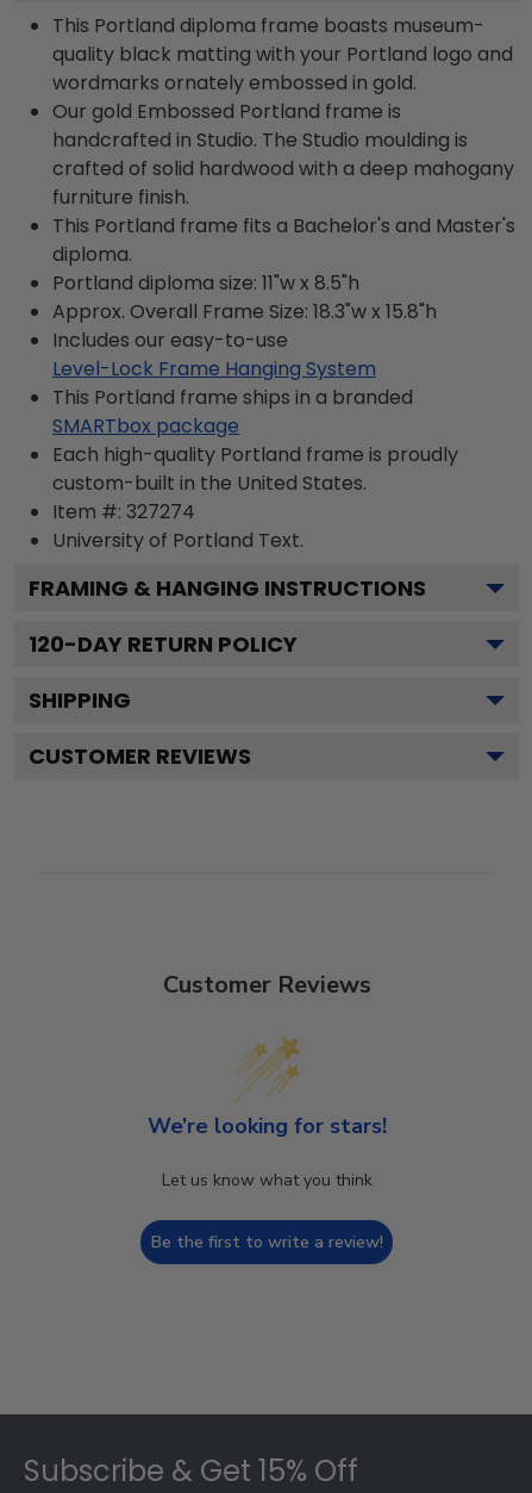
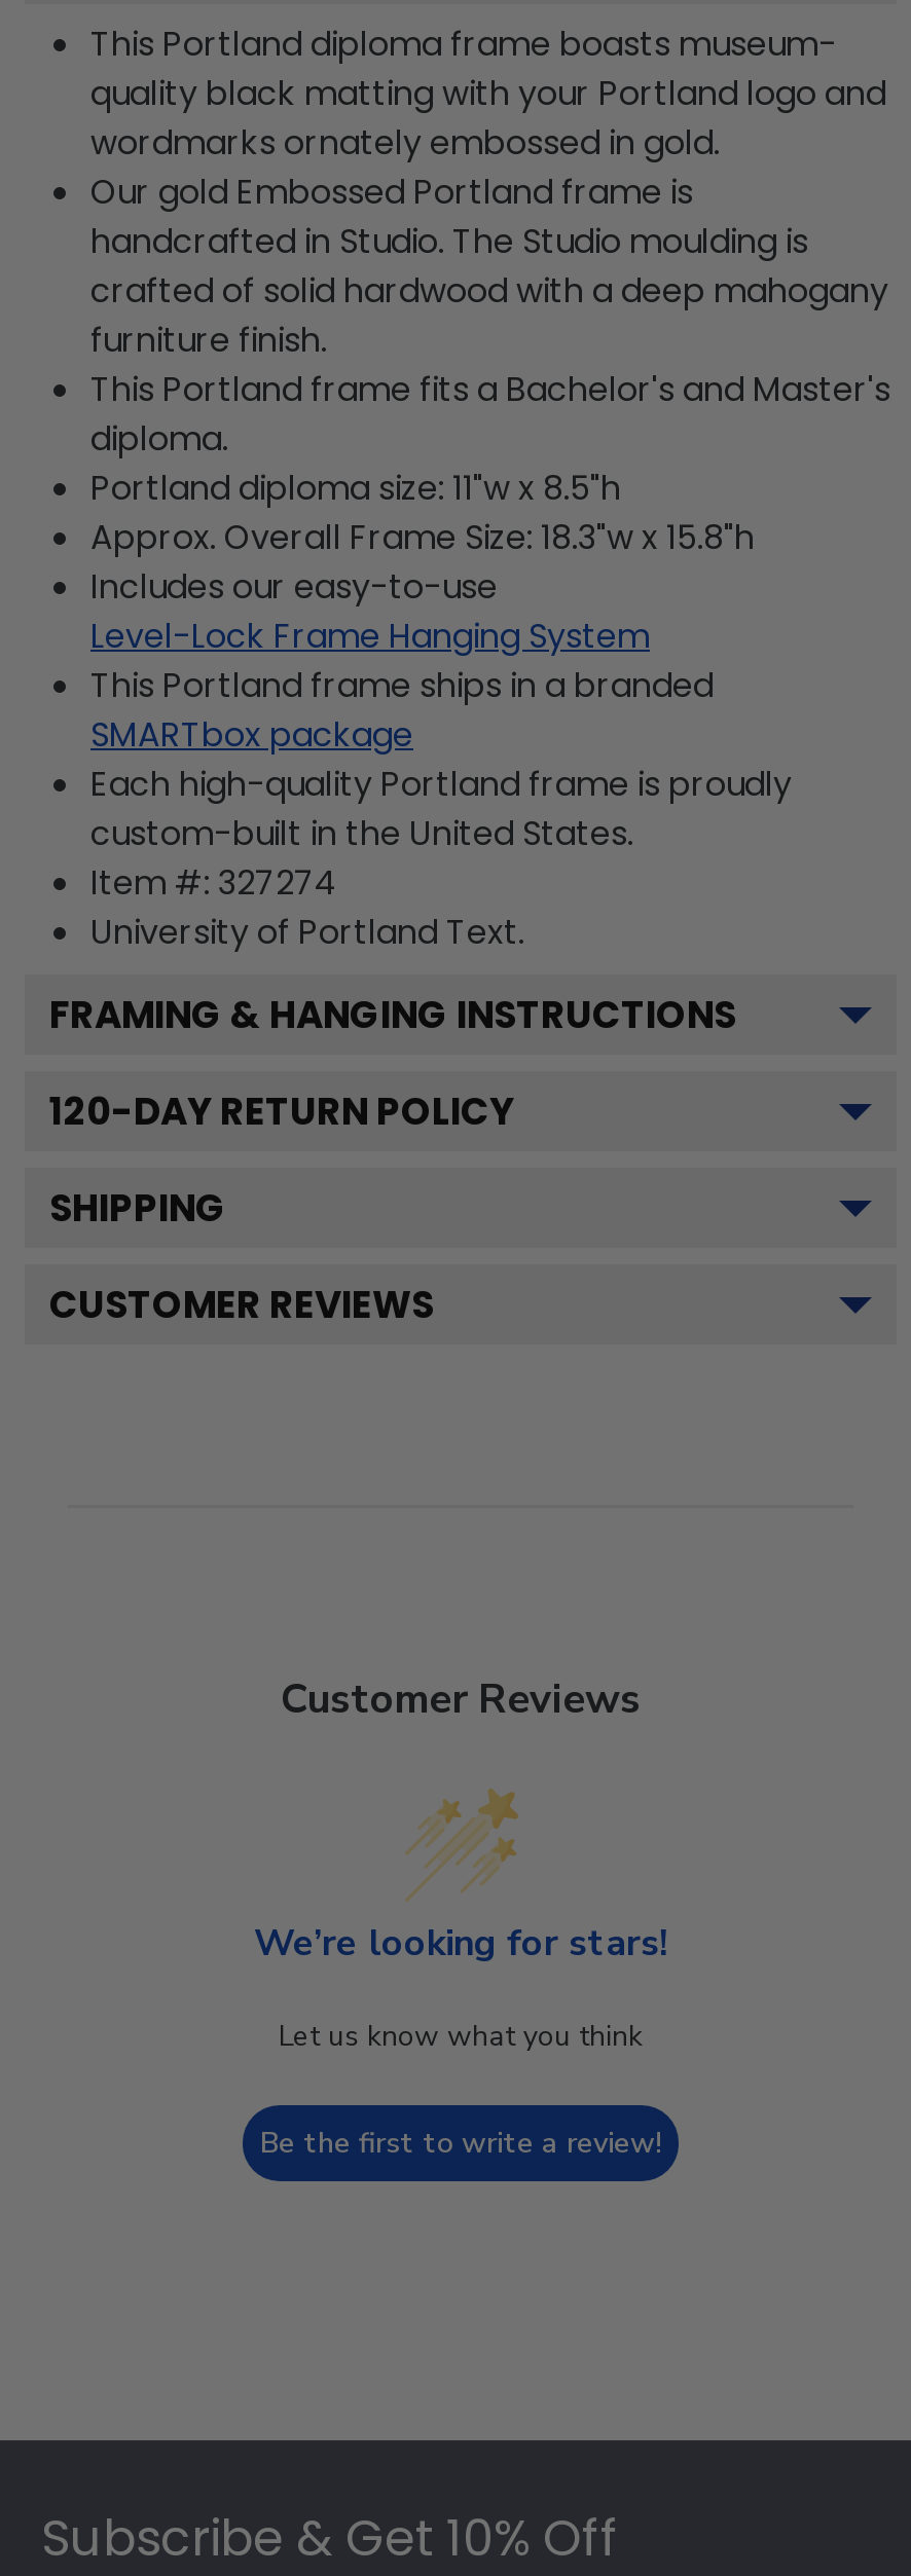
[24,1451,358,1490] Subscribe & Get 15% Off -> [41,2504,619,2571] Subscribe & Get 10% Off

